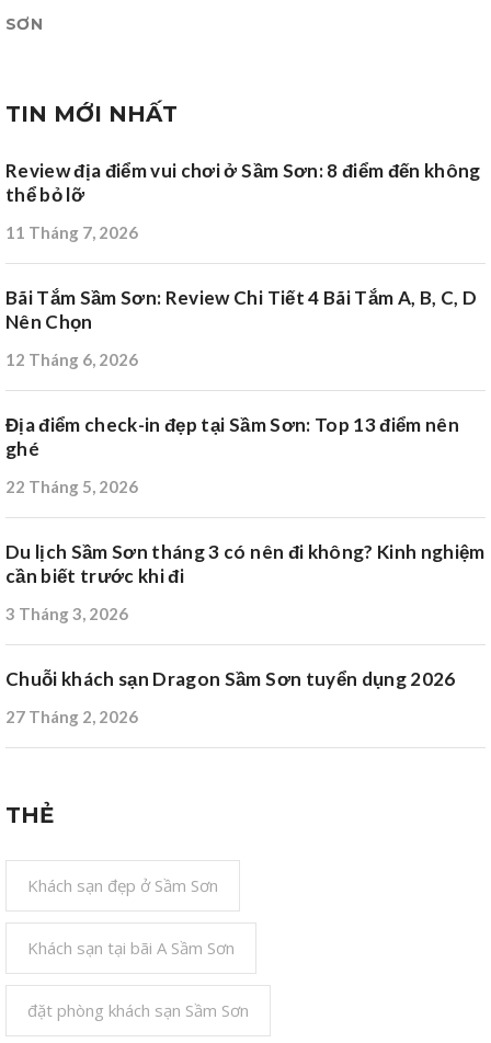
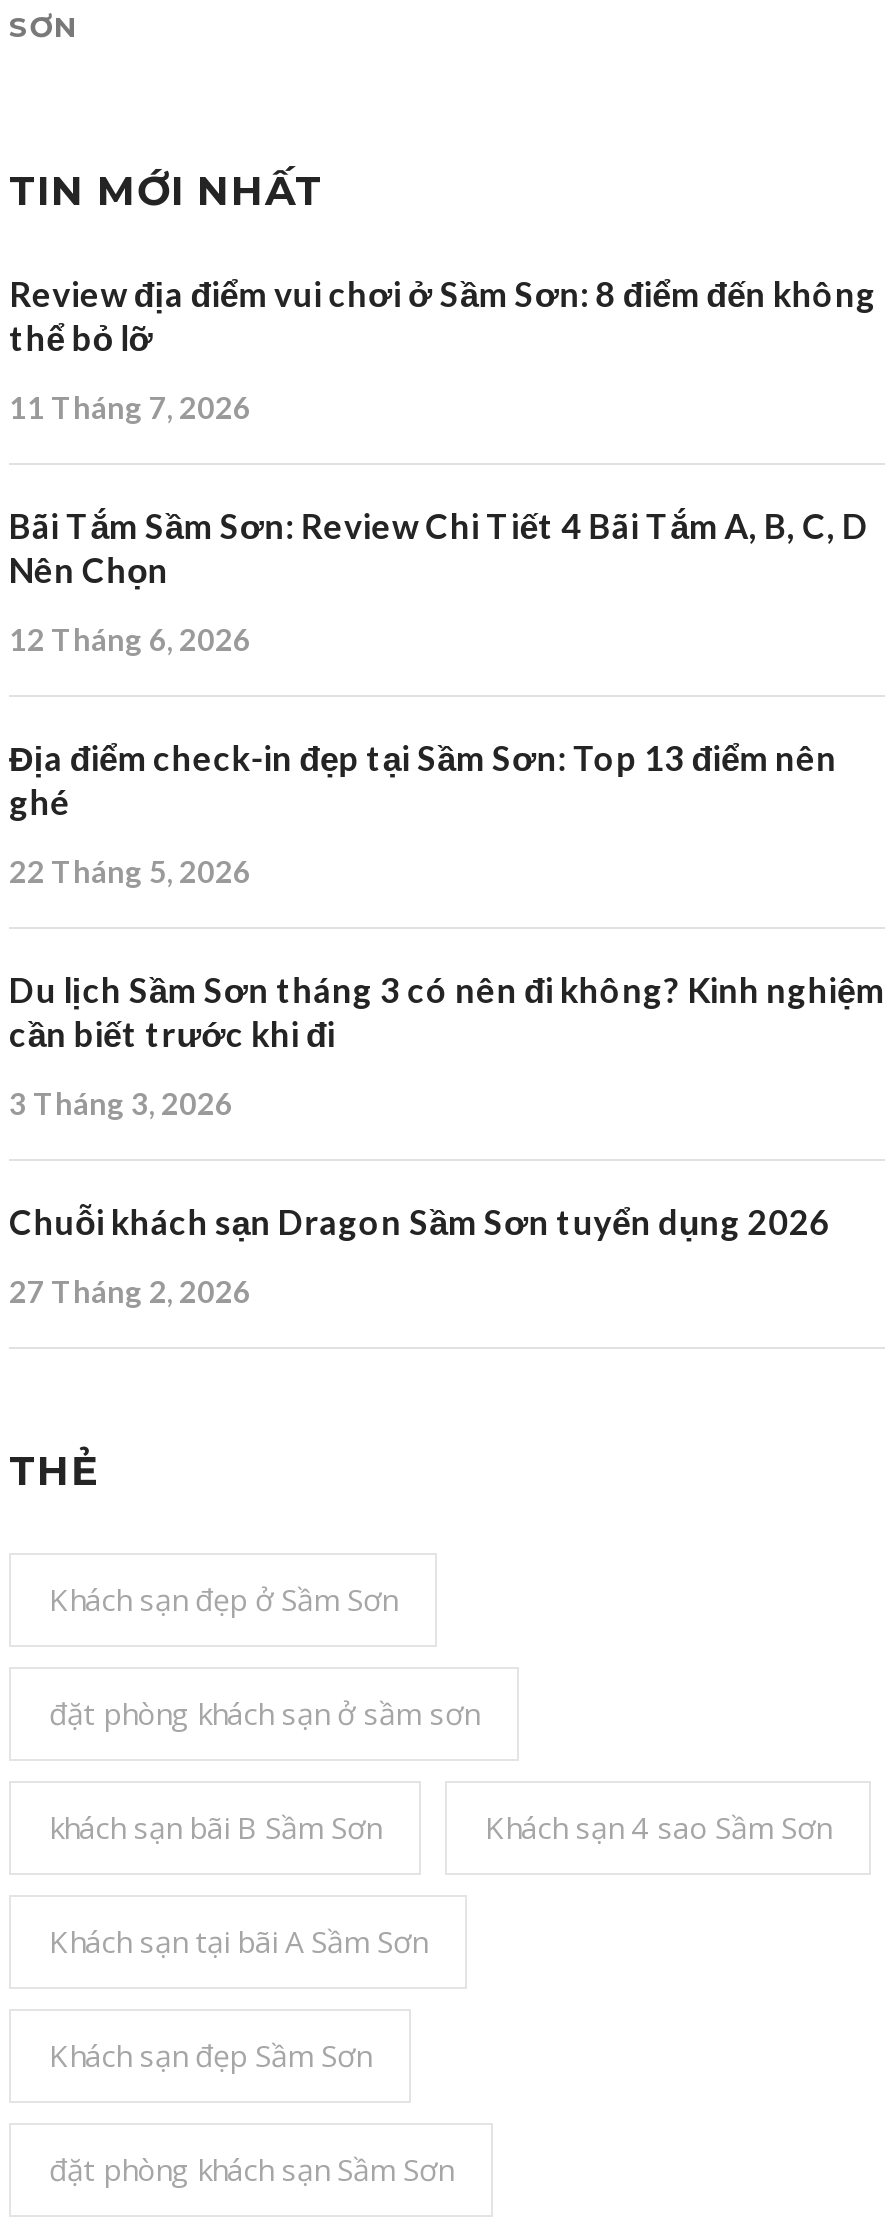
none -> [49,1693,831,1847] đặt phòng khách sạn ở sầm sơn | khách sạn bãi B Sầm Sơn | Khách sạn 4 sao Sầm Sơn
none -> [49,2035,371,2075] Khách sạn đẹp Sầm Sơn

